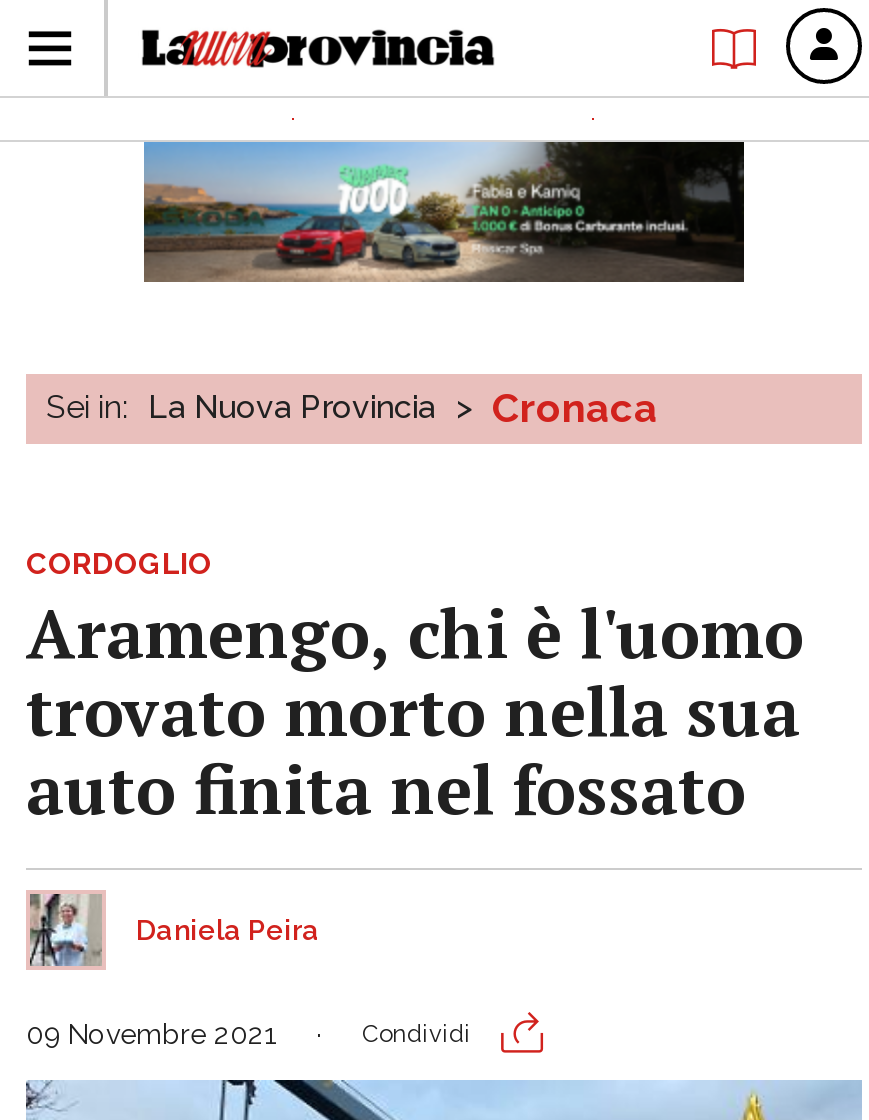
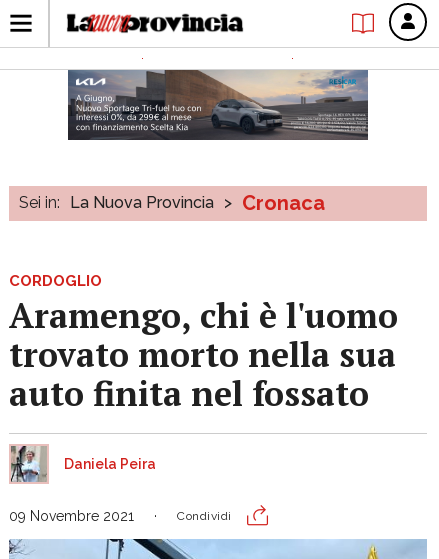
[144,140,746,284] [image] -> [67,69,369,141] [image]

